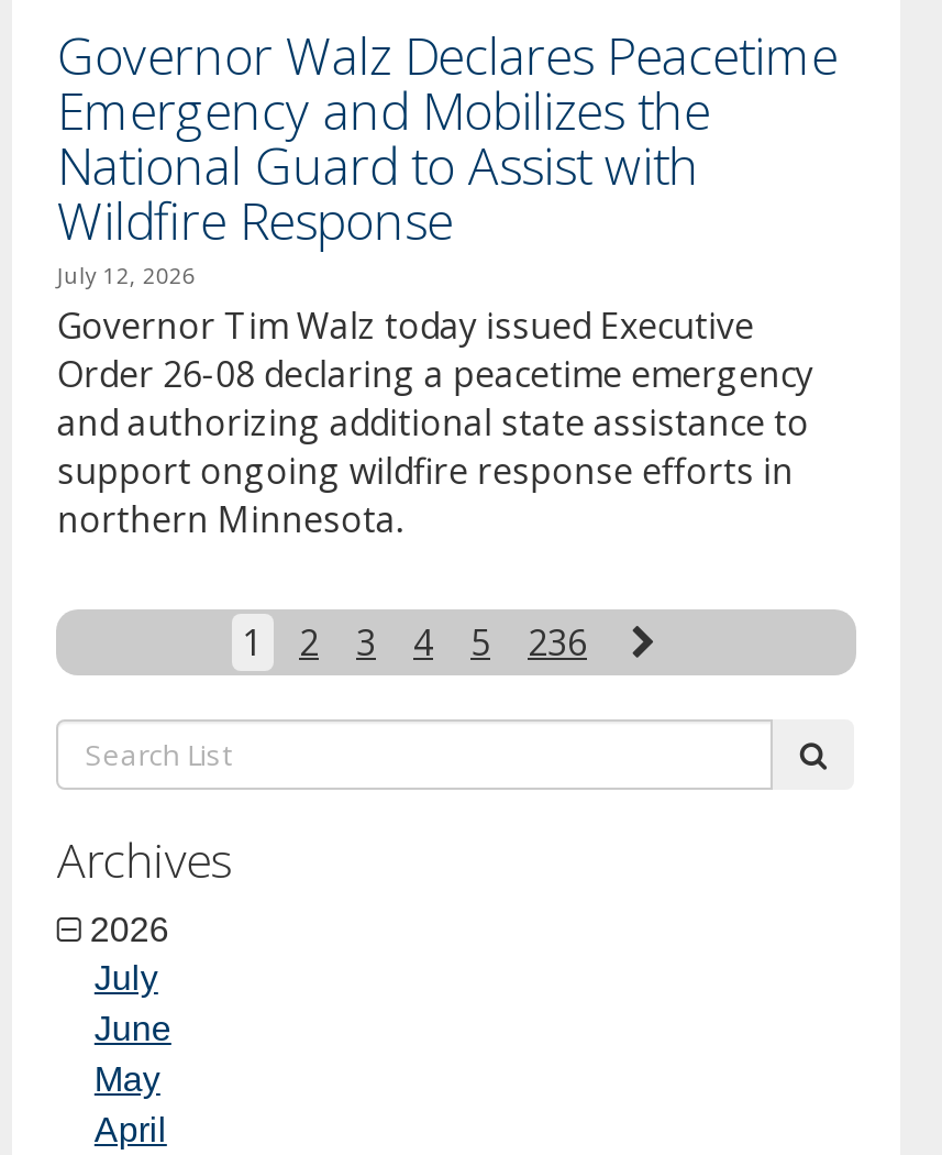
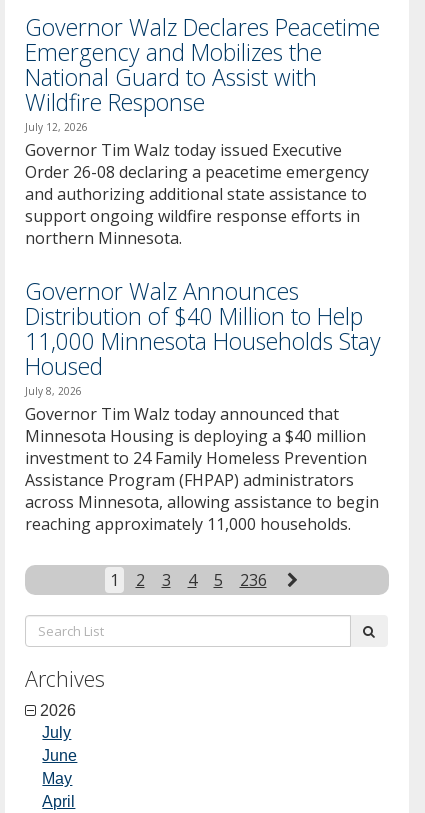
none -> [25,275,381,535] Governor Walz Announces | Distribution of $40 Million to Help | 11,000 Minnesota Households Stay | Housed | July 8, 2026 | Governor Tim Walz today announced that | Minnesota Housing is deploying a $40 million | investment to 24 Family Homeless Prevention | Assistance Program (FHPAP) administrators | across Minnesota, allowing assistance to begin | reaching approximately 11,000 households.

